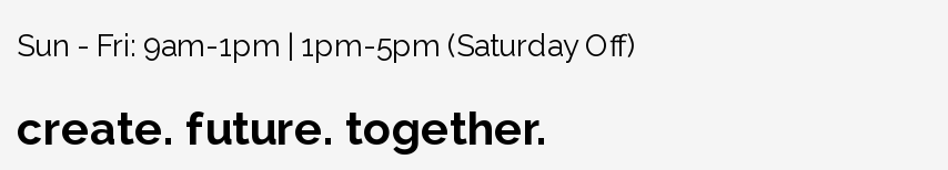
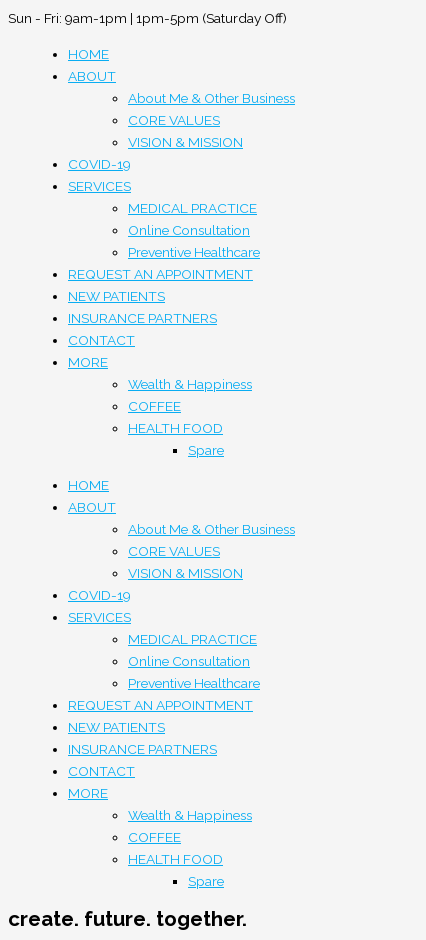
none -> [68,46,295,889] HOME | ABOUT | About Me & Other Business | CORE VALUES | VISION & MISSION | COVID-19 | SERVICES | MEDICAL PRACTICE | Online Consultation | Preventive Healthcare | REQUEST AN APPOINTMENT | NEW PATIENTS | INSURANCE PARTNERS | CONTACT | MORE | Wealth & Happiness | COFFEE | HEALTH FOOD | Spare | HOME | ABOUT | About Me & Other Business | CORE VALUES | VISION & MISSION | COVID-19 | SERVICES | MEDICAL PRACTICE | Online Consultation | Preventive Healthcare | REQUEST AN APPOINTMENT | NEW PATIENTS | INSURANCE PARTNERS | CONTACT | MORE | Wealth & Happiness | COFFEE | HEALTH FOOD | Spare

